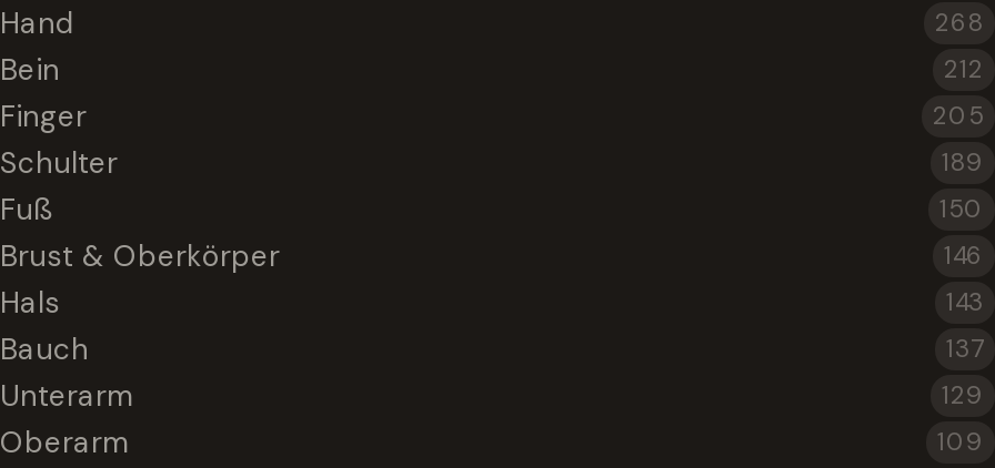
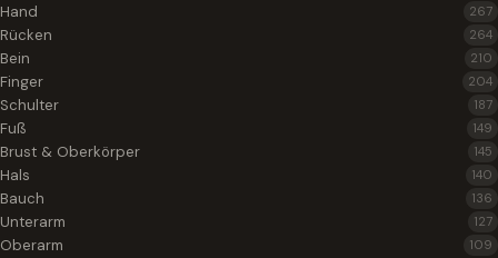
[935,6,984,37] 268 -> [0,3,492,44] 267 | Rücken | 264
[944,53,984,84] 212 -> [470,50,492,65] 210
[933,99,984,130] 205 -> [468,73,492,89] 204
[942,146,984,177] 189 -> [474,96,492,112] 187
[939,192,984,223] 150 -> [472,120,492,135] 149
[944,239,984,270] 146 -> [474,143,492,159] 145
[946,285,984,317] 143 -> [471,166,492,182] 140
[946,332,984,363] 137 -> [471,190,492,205] 136
[942,379,984,410] 129 -> [474,213,492,229] 127

